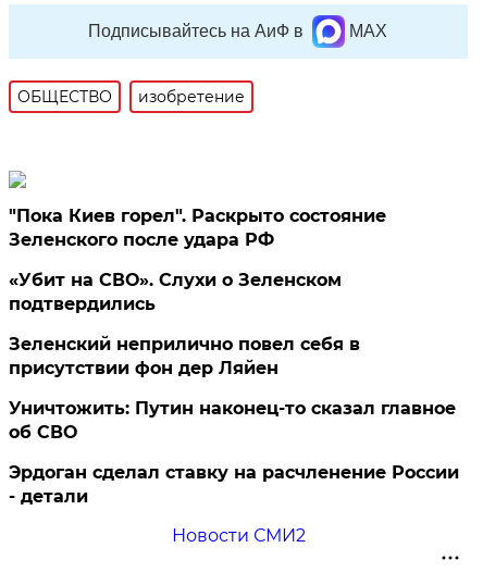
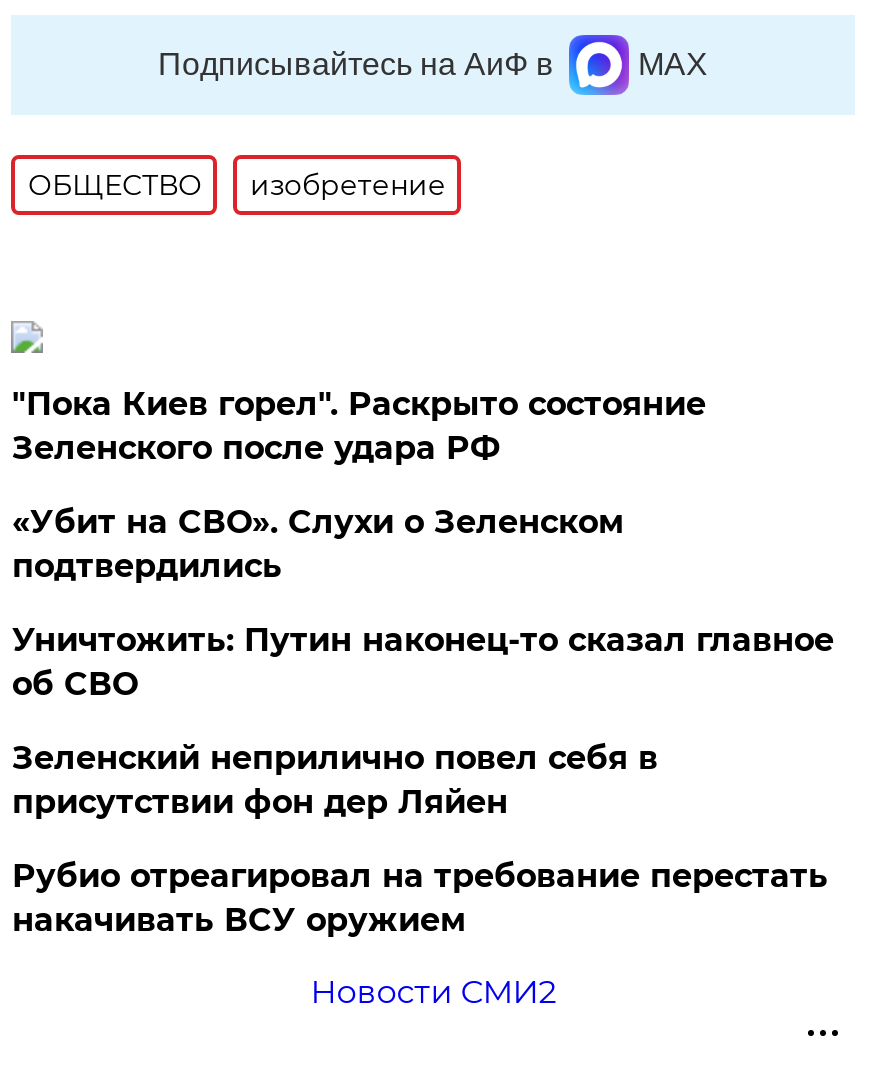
moved [9,334,361,378] -> [12,739,658,821]: Зеленский неприлично повел cебя в | присутствии фон дер Ляйен
moved [9,398,456,443] -> [12,621,834,703]: Уничтожить: Путин наконец-то сказал главное | об СВО
[9,462,460,507] Эрдоган сделал ставку на расчленение России | - детали -> [12,857,828,939] Рубио отреагировал на требование перестать | накачивать ВСУ оружием

